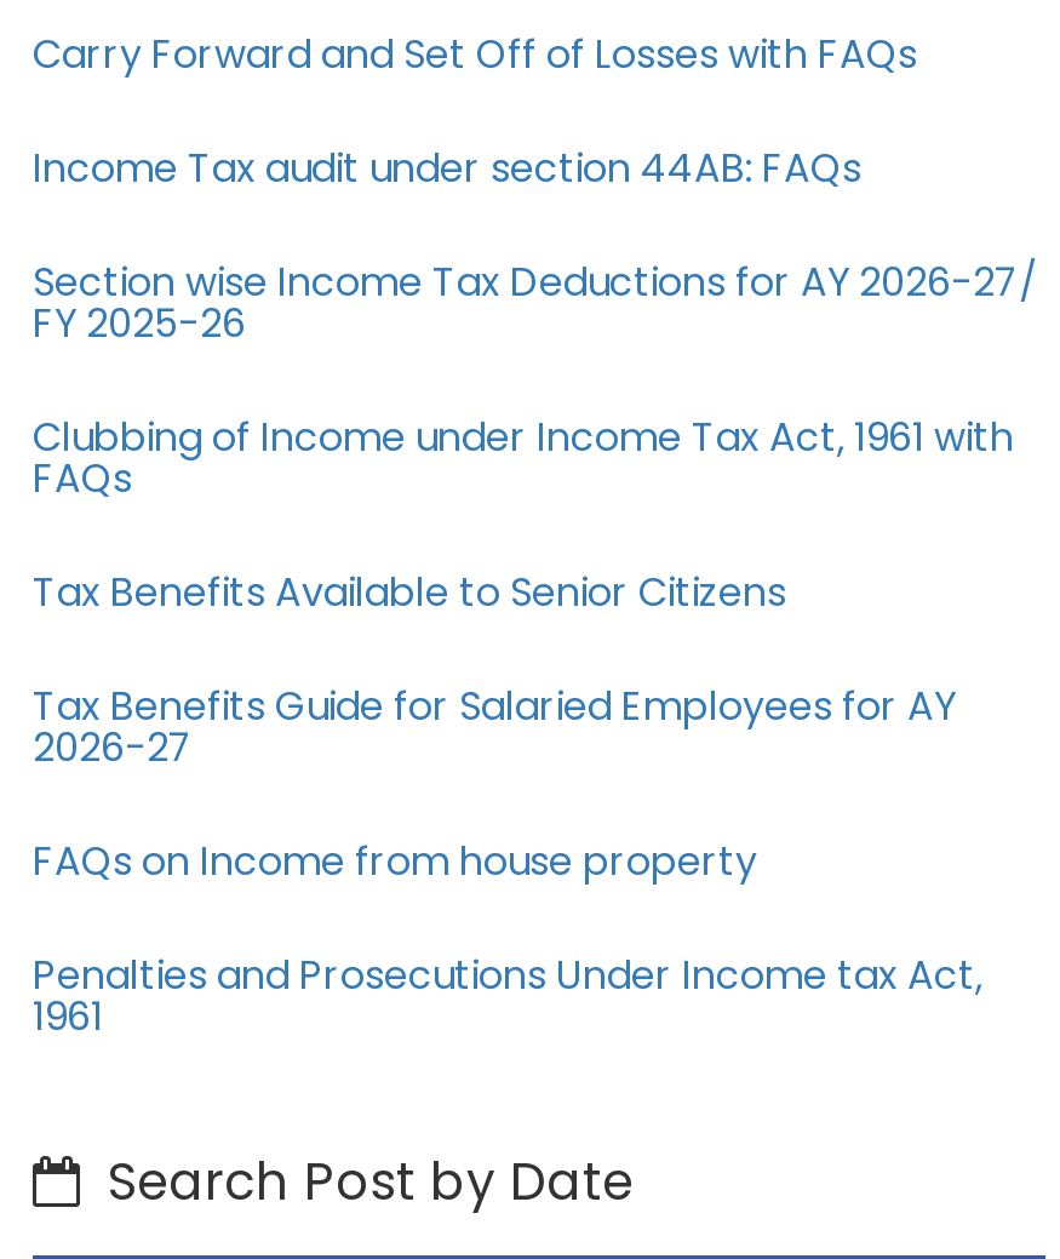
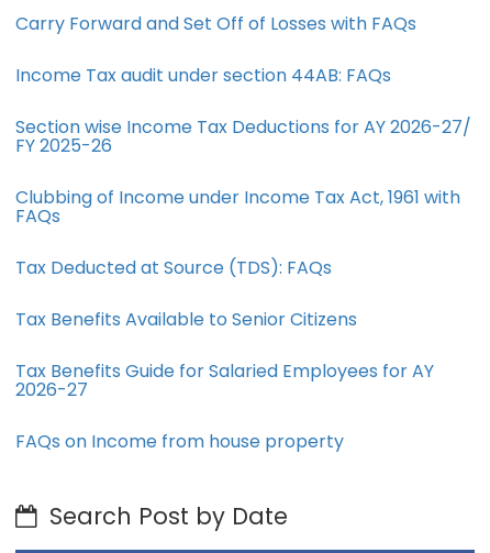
none -> [15,255,332,280] Tax Deducted at Source (TDS): FAQs
moved [33,565,956,889] -> [15,307,434,454]: Tax Benefits Available to Senior Citizens | Tax Benefits Guide for Salaried Employees for AY | 2026-27 | FAQs on Income from house property
[33,948,982,1045] Penalties and Prosecutions Under Income tax Act, | 1961 -> none

